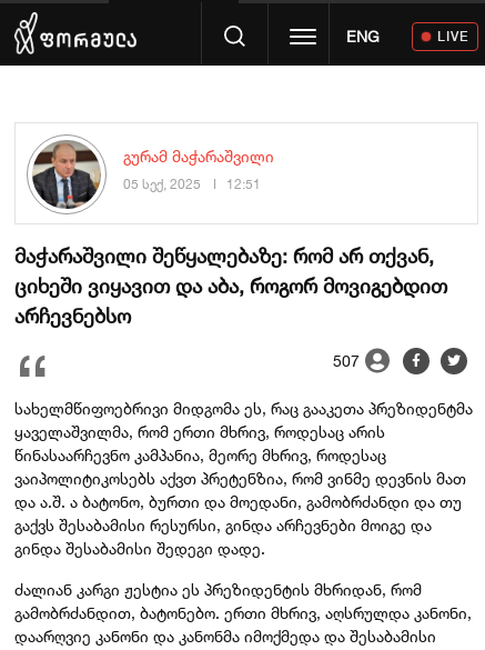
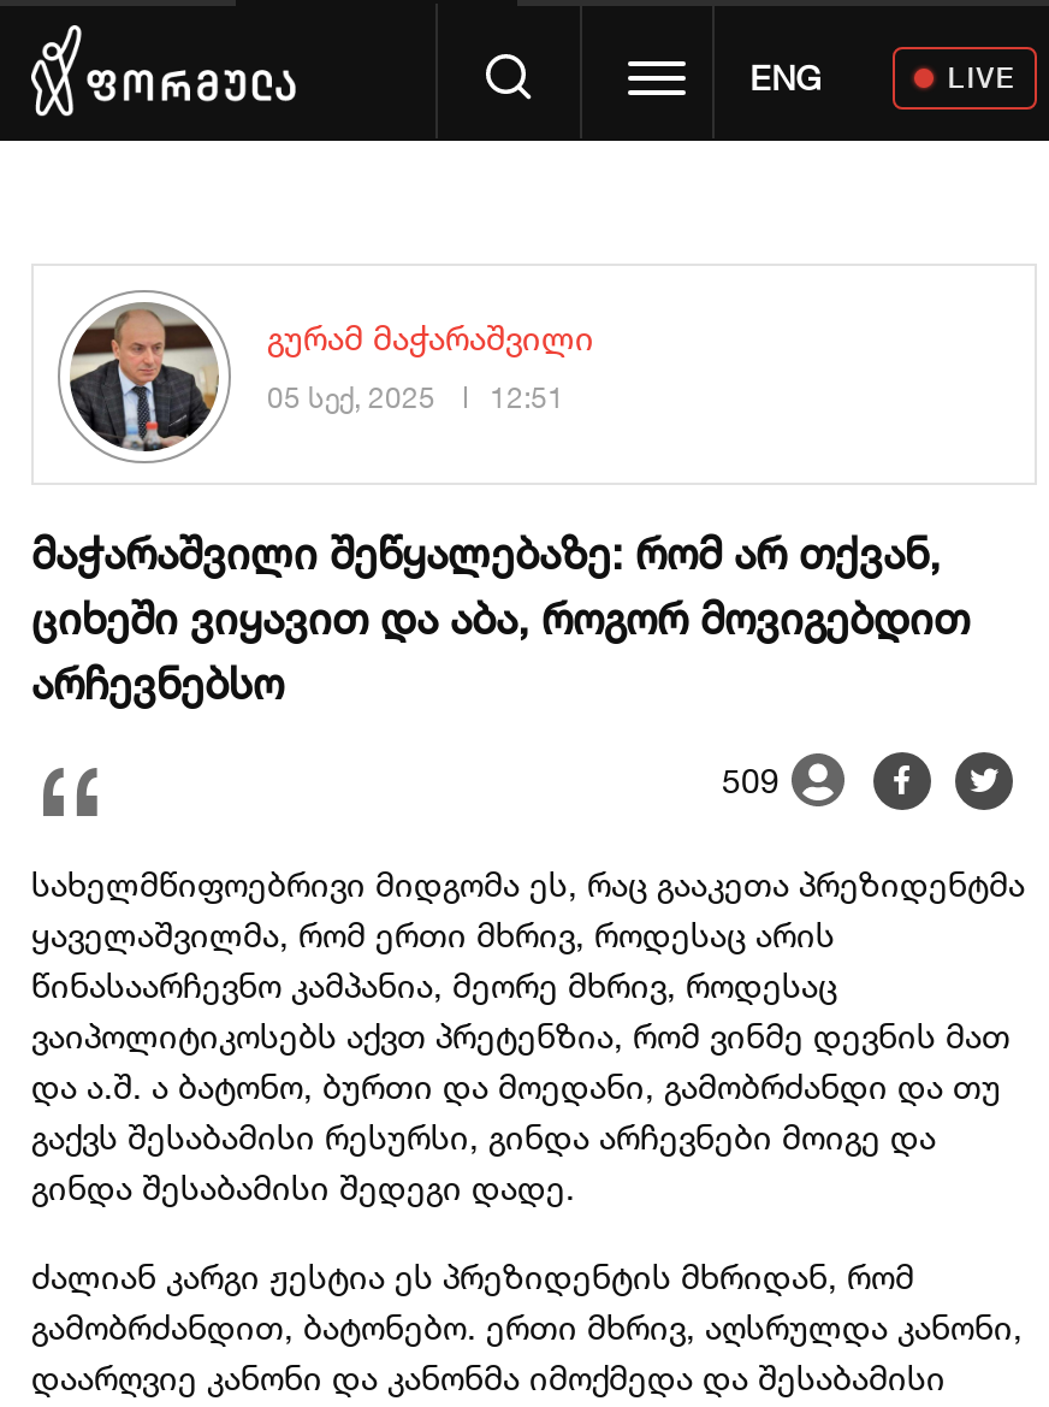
[333,352,360,369] 507 -> [722,761,780,799] 509

